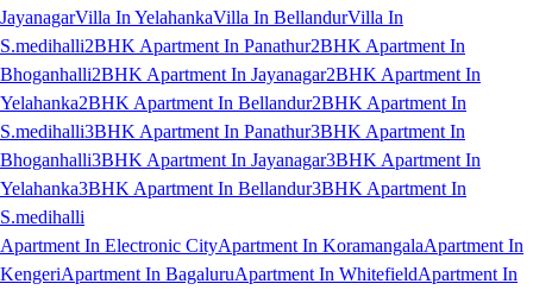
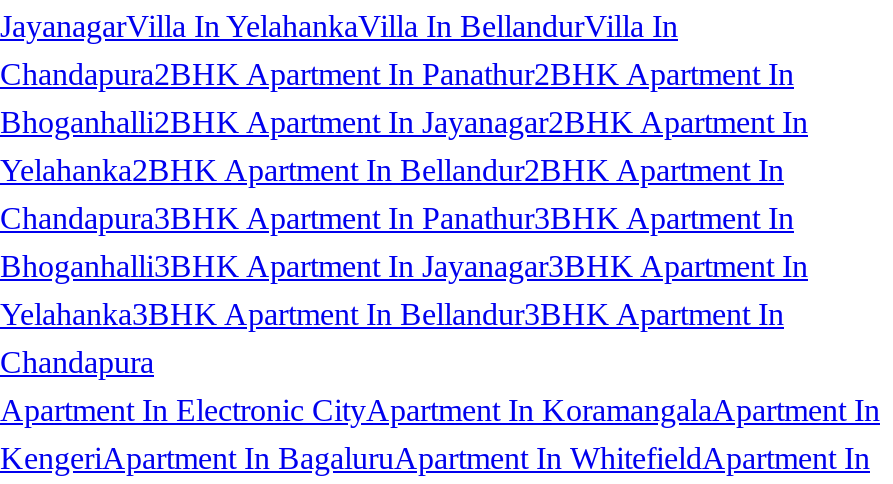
[0,35,465,55] S.medihalli2BHK Apartment In Panathur2BHK Apartment In -> [0,56,794,90] Chandapura2BHK Apartment In Panathur2BHK Apartment In
[0,121,465,141] S.medihalli3BHK Apartment In Panathur3BHK Apartment In -> [0,200,794,234] Chandapura3BHK Apartment In Panathur3BHK Apartment In
[0,206,84,227] S.medihalli -> [0,344,154,378] Chandapura

